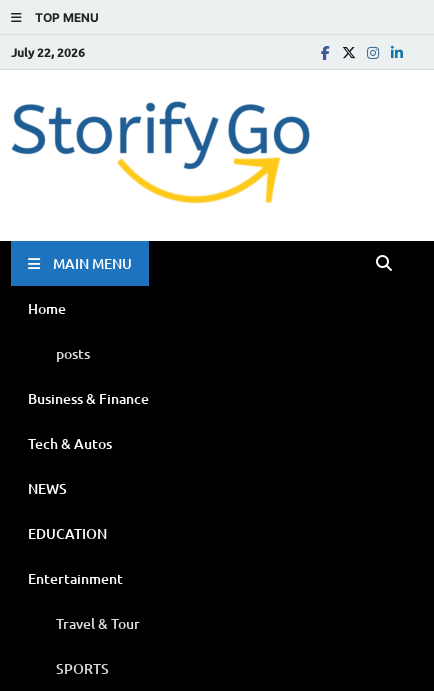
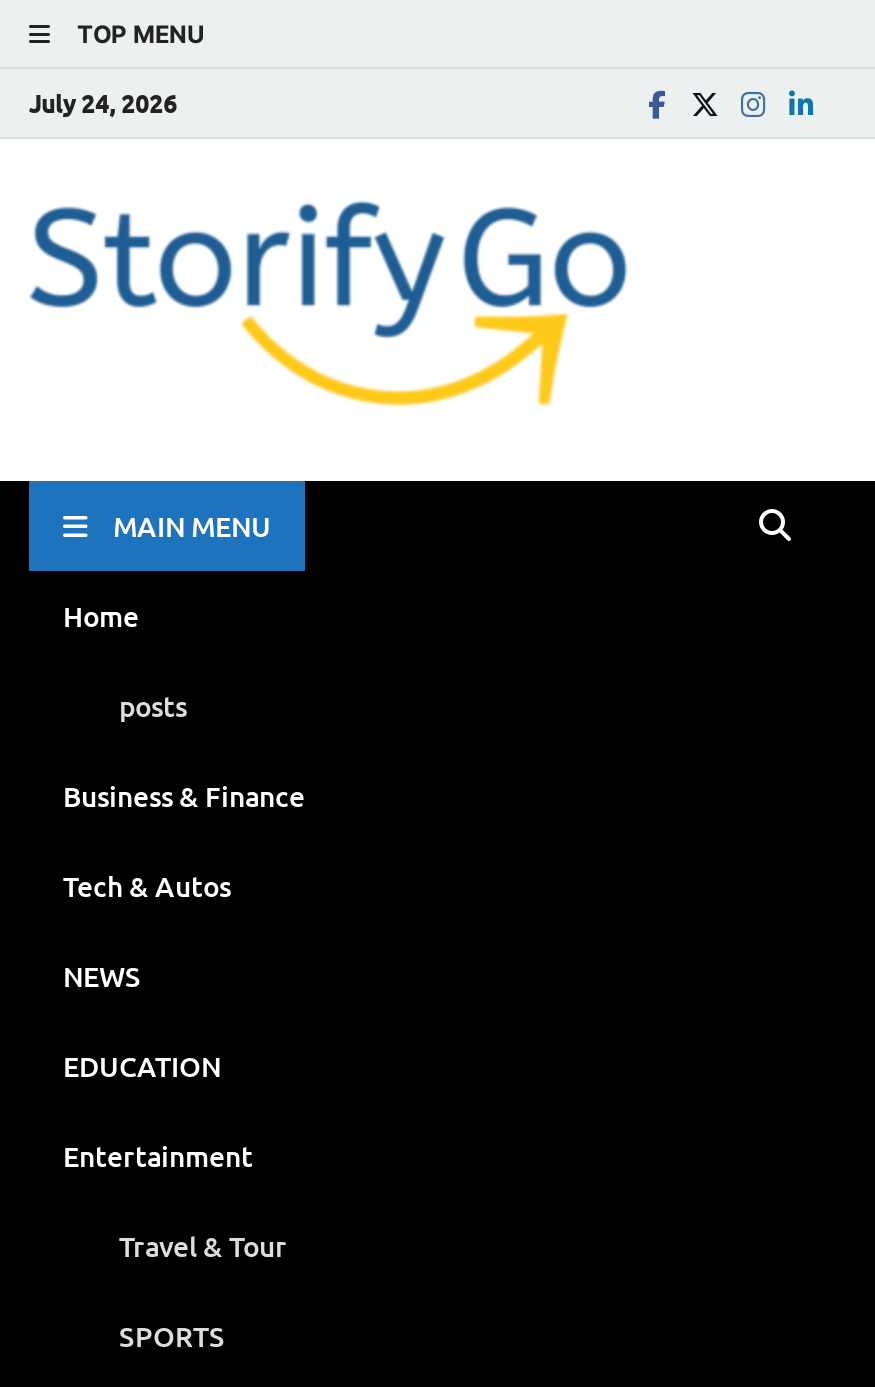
[11,43,85,60] July 22, 2026 -> [29,86,177,120] July 24, 2026

